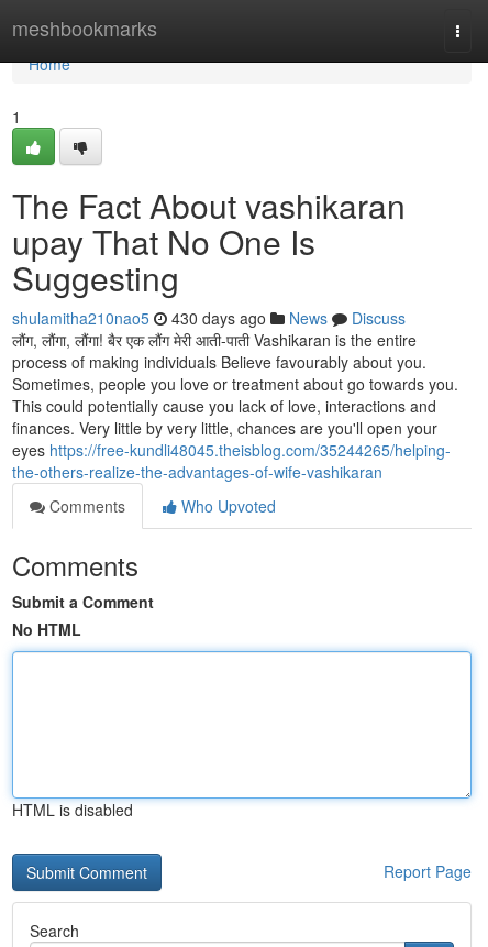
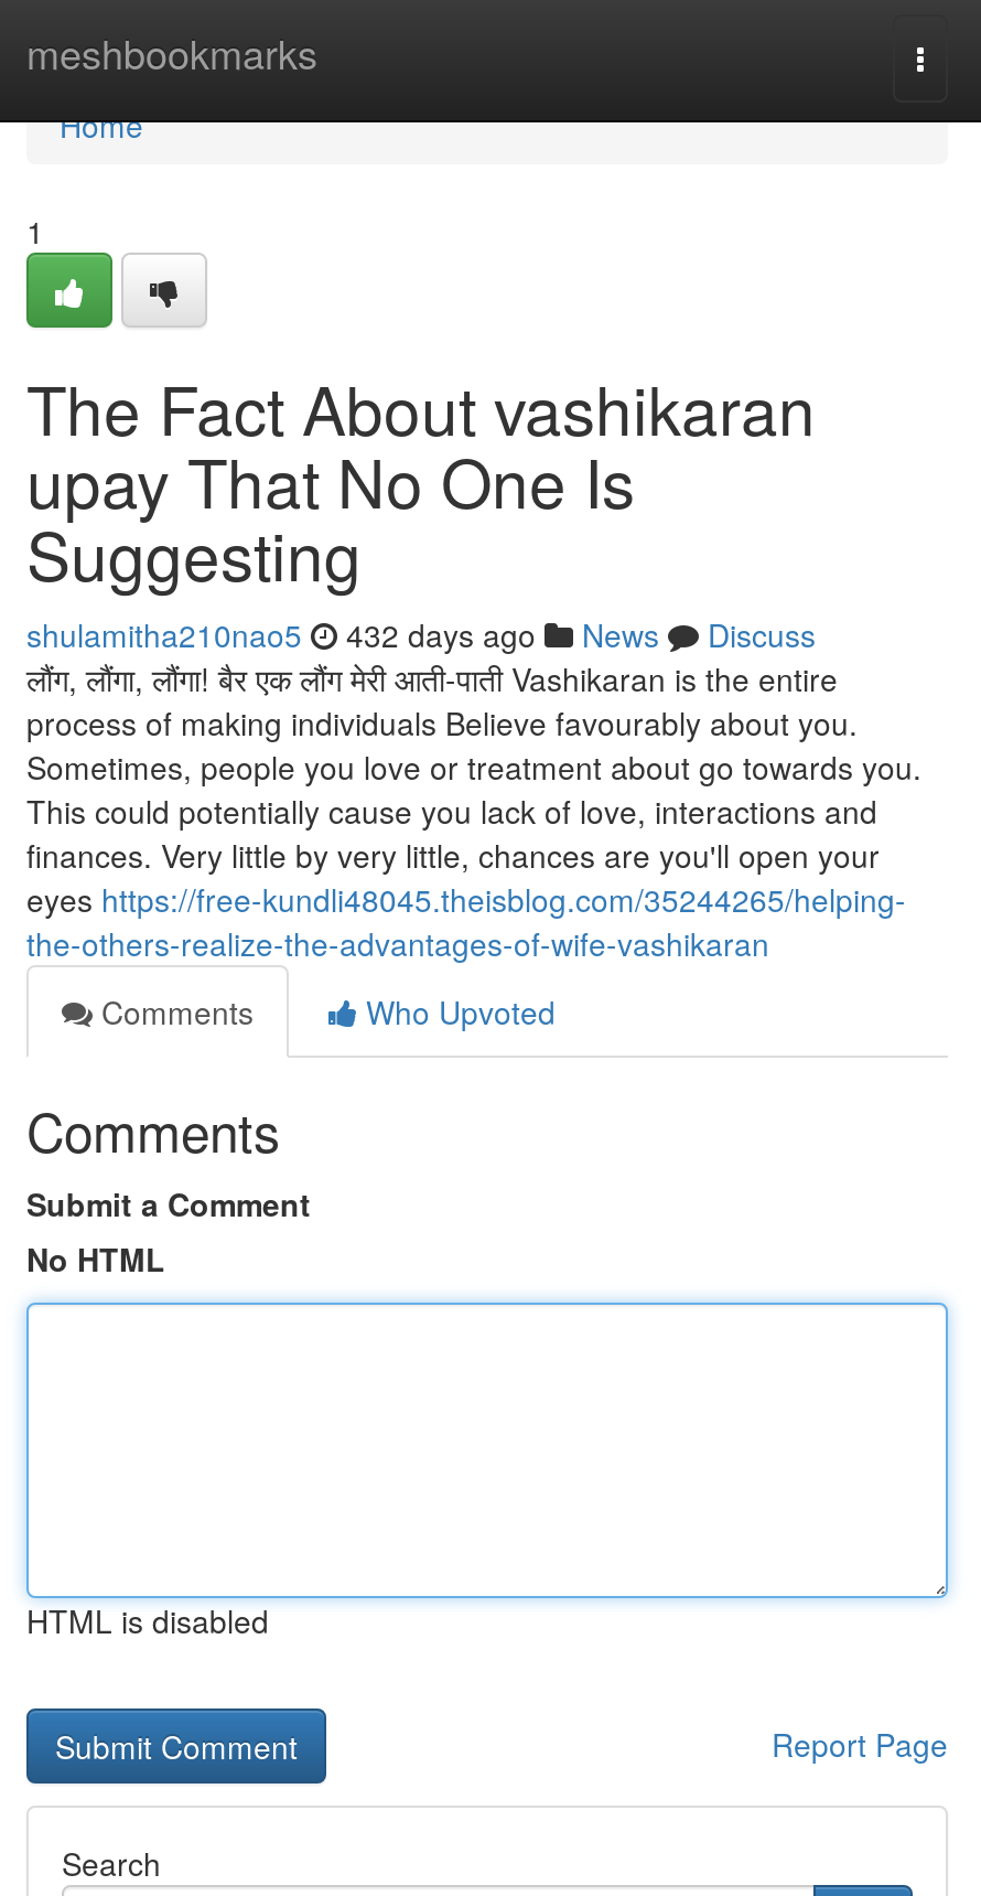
[12,307,406,329] shulamitha210nao5 430 days ago News Discuss -> [26,612,816,656] shulamitha210nao5 432 days ago News Discuss

